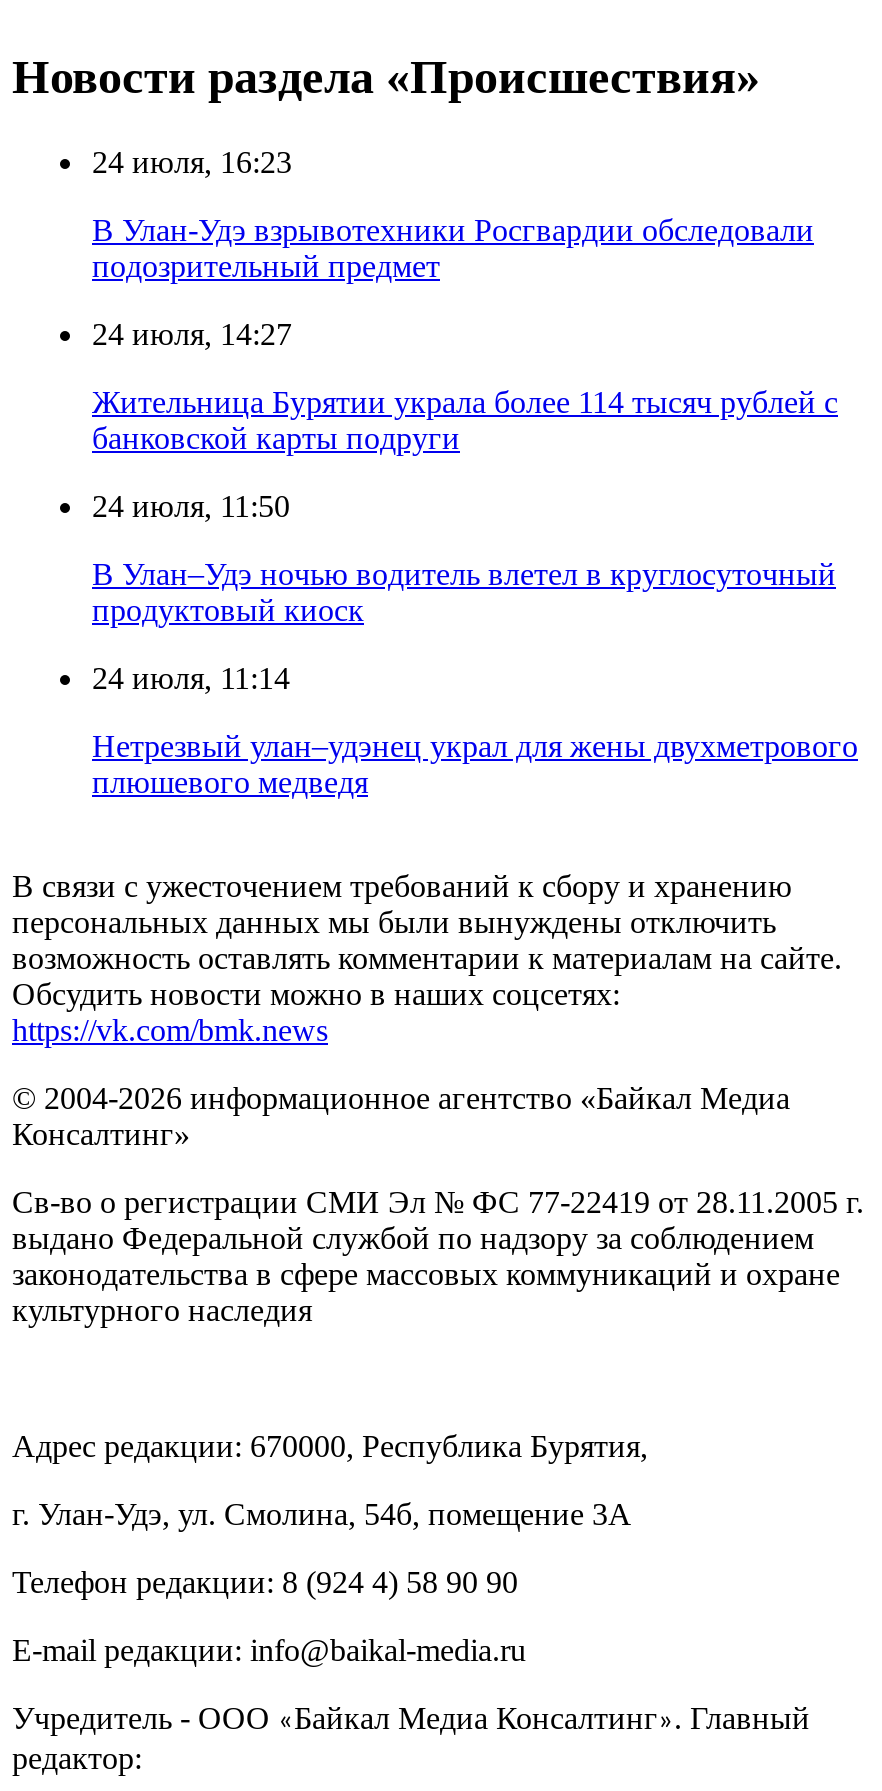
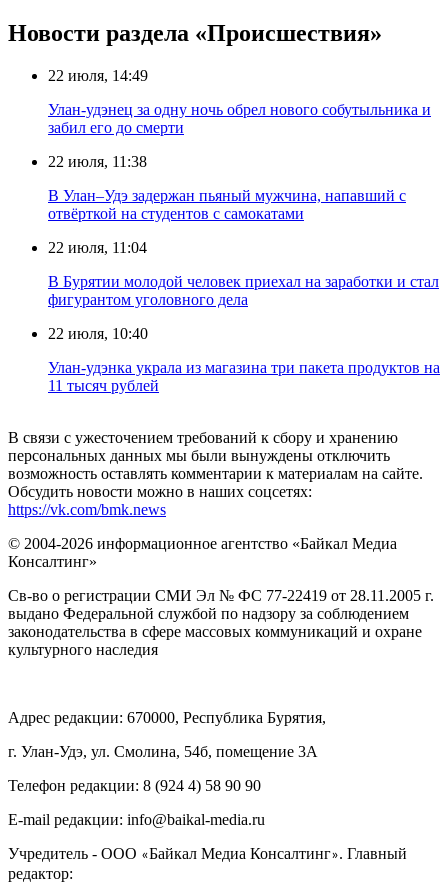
[92,145,292,179] 24 июля, 16:23 -> [48,67,148,84] 22 июля, 14:49
[92,213,814,283] В Улан-Удэ взрывотехники Росгвардии обследовали | подозрительный предмет -> [48,101,431,136] Улан-удэнец за одну ночь обрел нового собутыльника и | забил его до смерти
[92,317,292,351] 24 июля, 14:27 -> [48,153,147,170] 22 июля, 11:38
[92,385,838,455] Жительница Бурятии украла более 114 тысяч рублей с | банковской карты подруги -> [48,187,406,222] В Улан–Удэ задержан пьяный мужчина, напавший с | отвёрткой на студентов с самокатами
[92,489,290,523] 24 июля, 11:50 -> [48,239,147,256] 22 июля, 11:04
[92,557,836,627] В Улан–Удэ ночью водитель влетел в круглосуточный | продуктовый киоск -> [48,273,439,308] В Бурятии молодой человек приехал на заработки и стал | фигурантом уголовного дела
[92,661,290,695] 24 июля, 11:14 -> [48,325,148,342] 22 июля, 10:40
[92,729,858,799] Нетрезвый улан–удэнец украл для жены двухметрового | плюшевого медведя -> [48,359,440,394] Улан-удэнка украла из магазина три пакета продуктов на | 11 тысяч рублей

